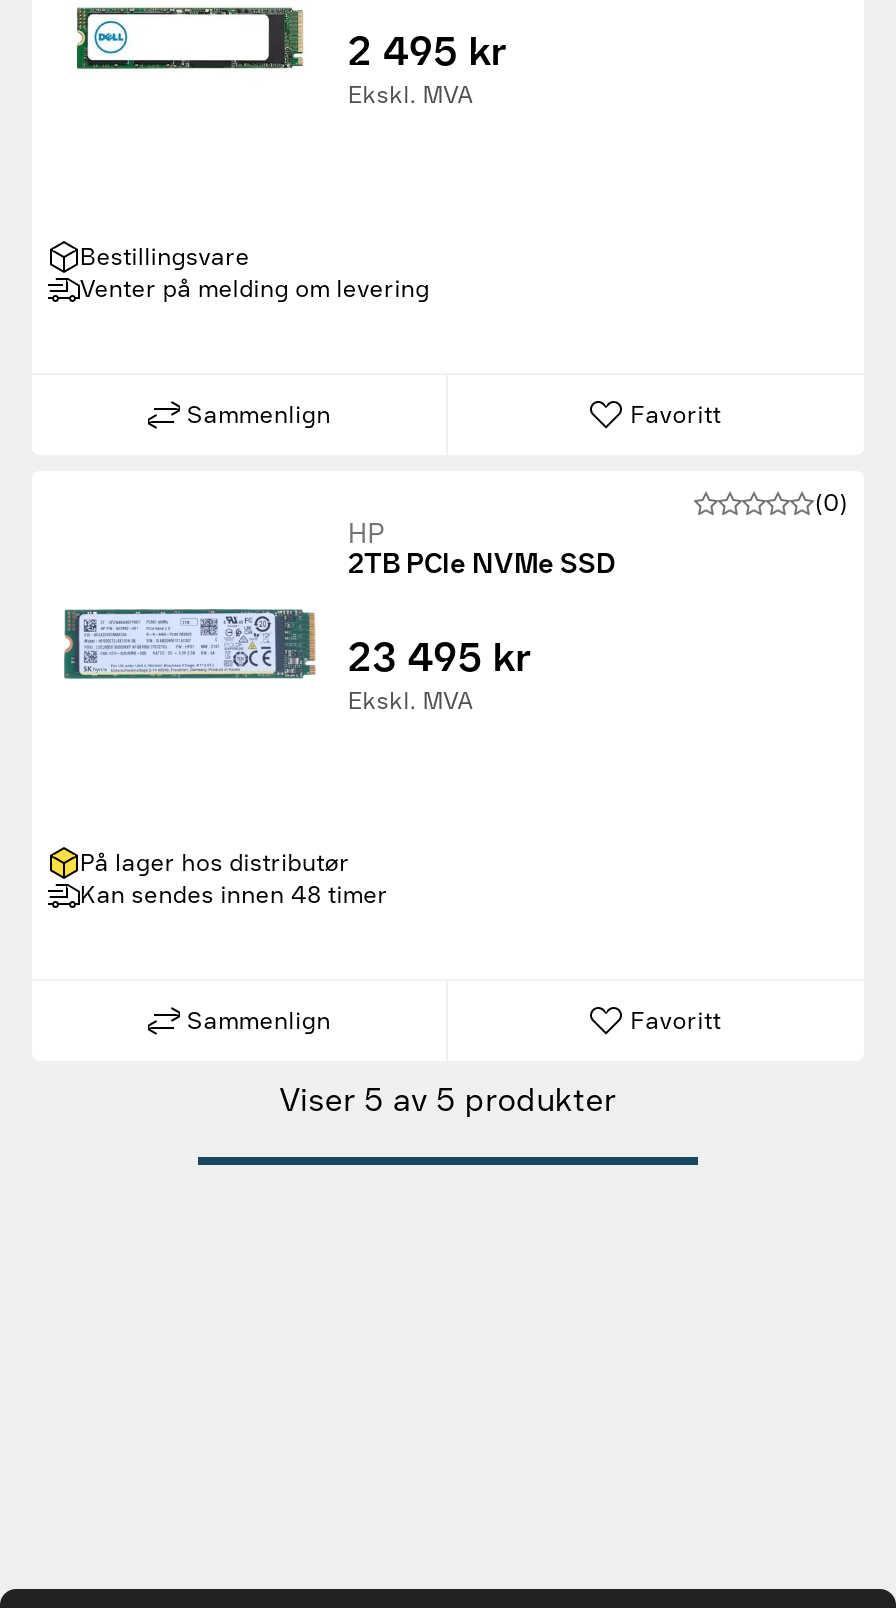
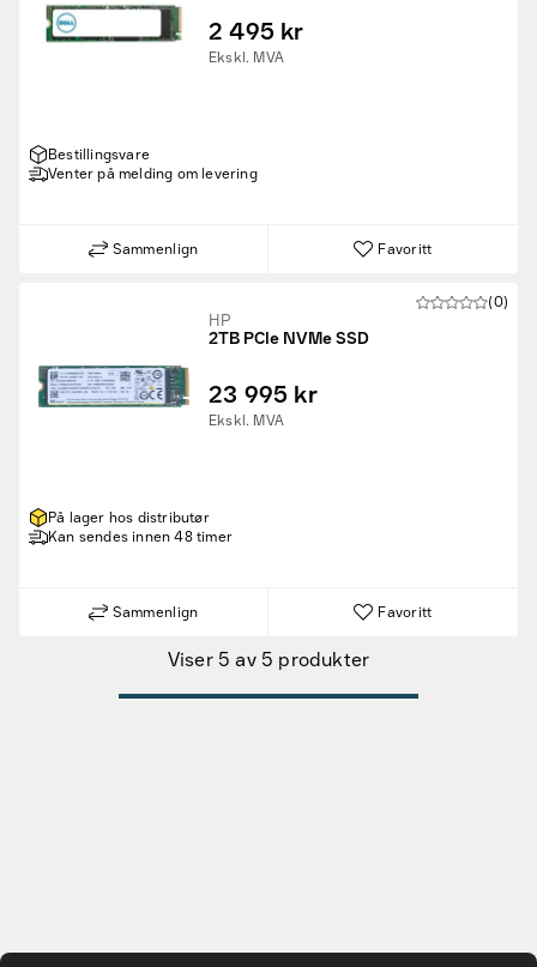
[348,632,532,680] 23 495 kr -> [209,379,317,408] 23 995 kr

